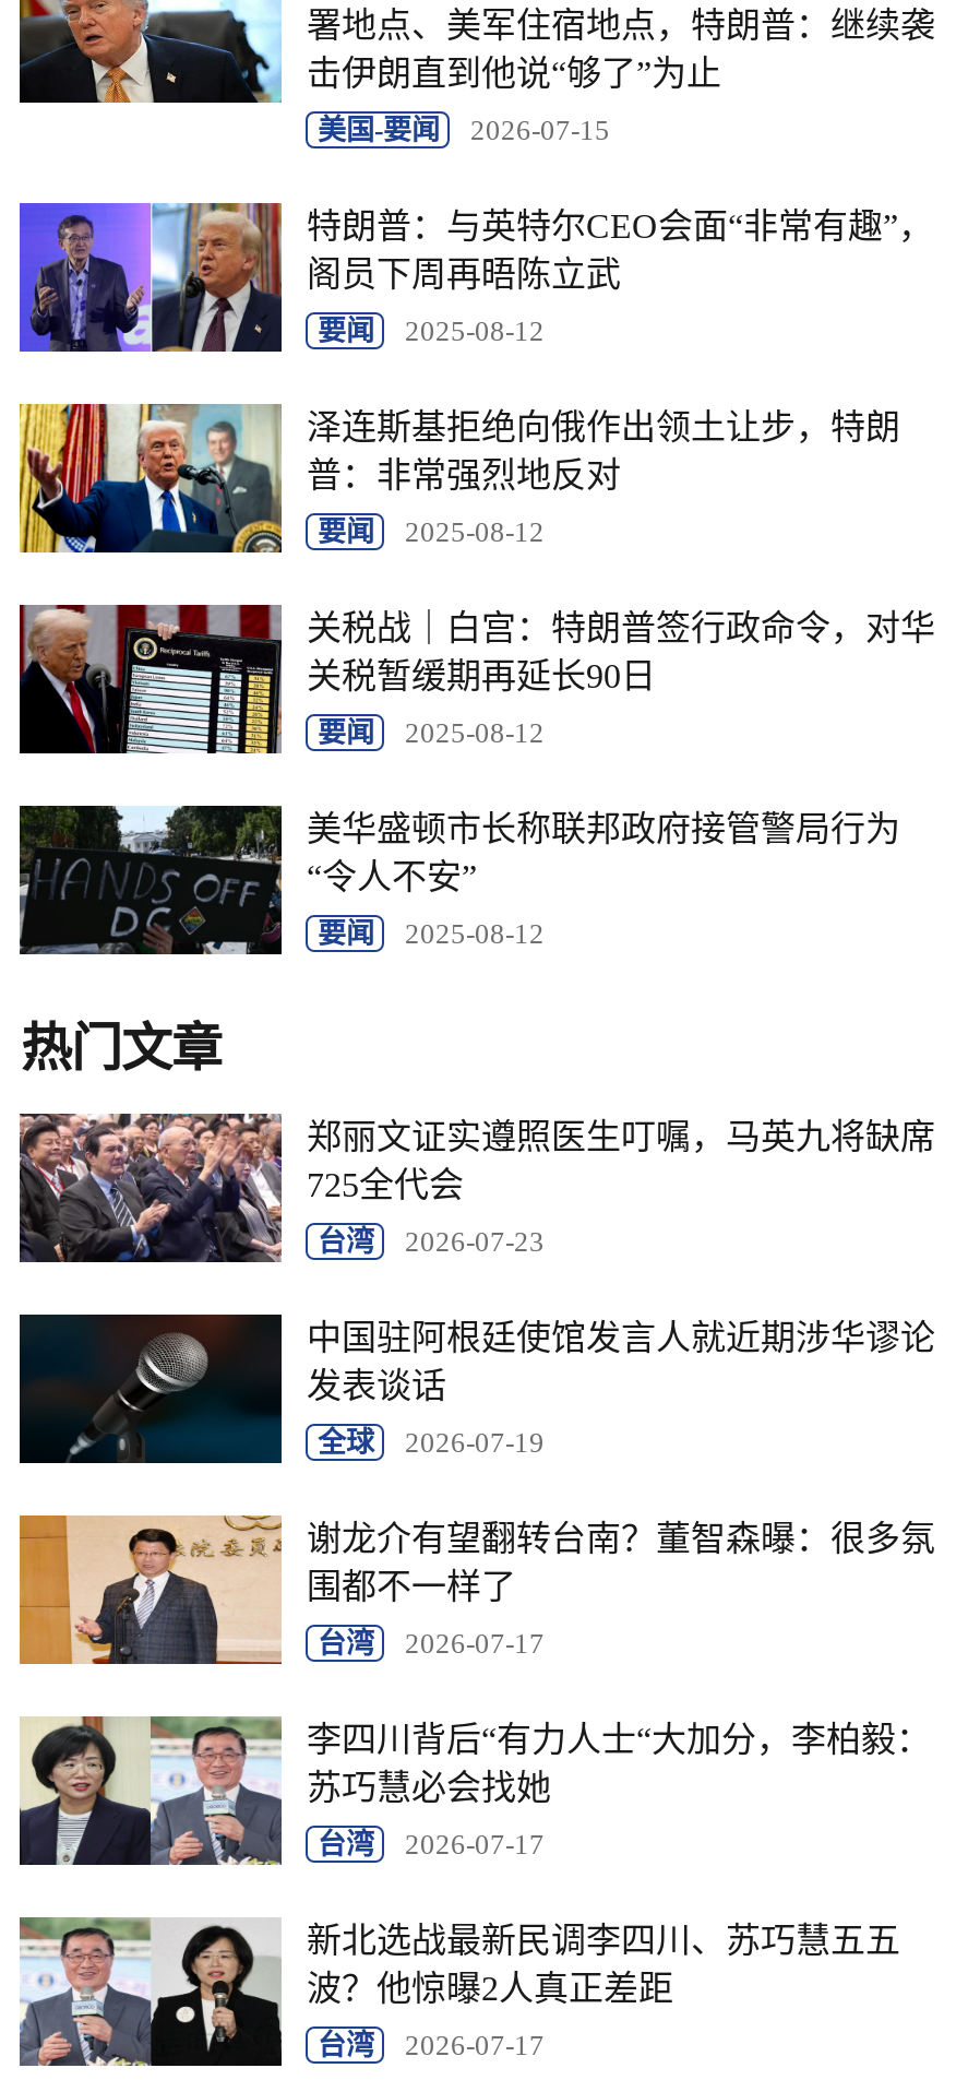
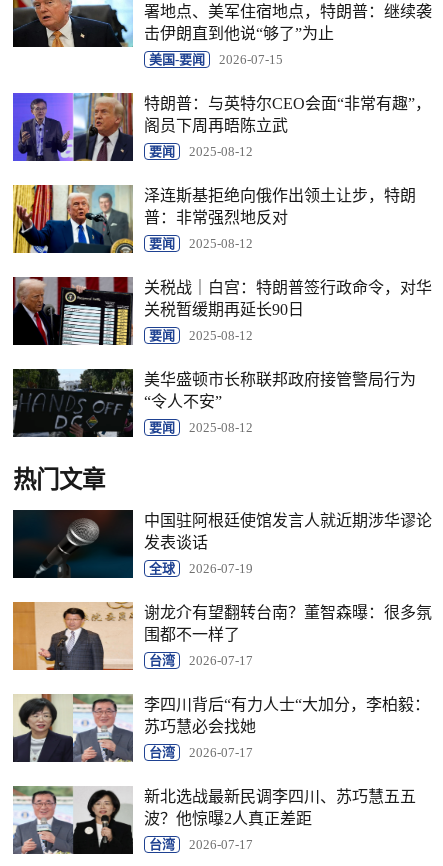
[17,1112,935,1264] [image] | 郑丽文证实遵照医生叮嘱，马英九将缺席 | 725全代会 | 台湾 | 2026-07-23 -> none

